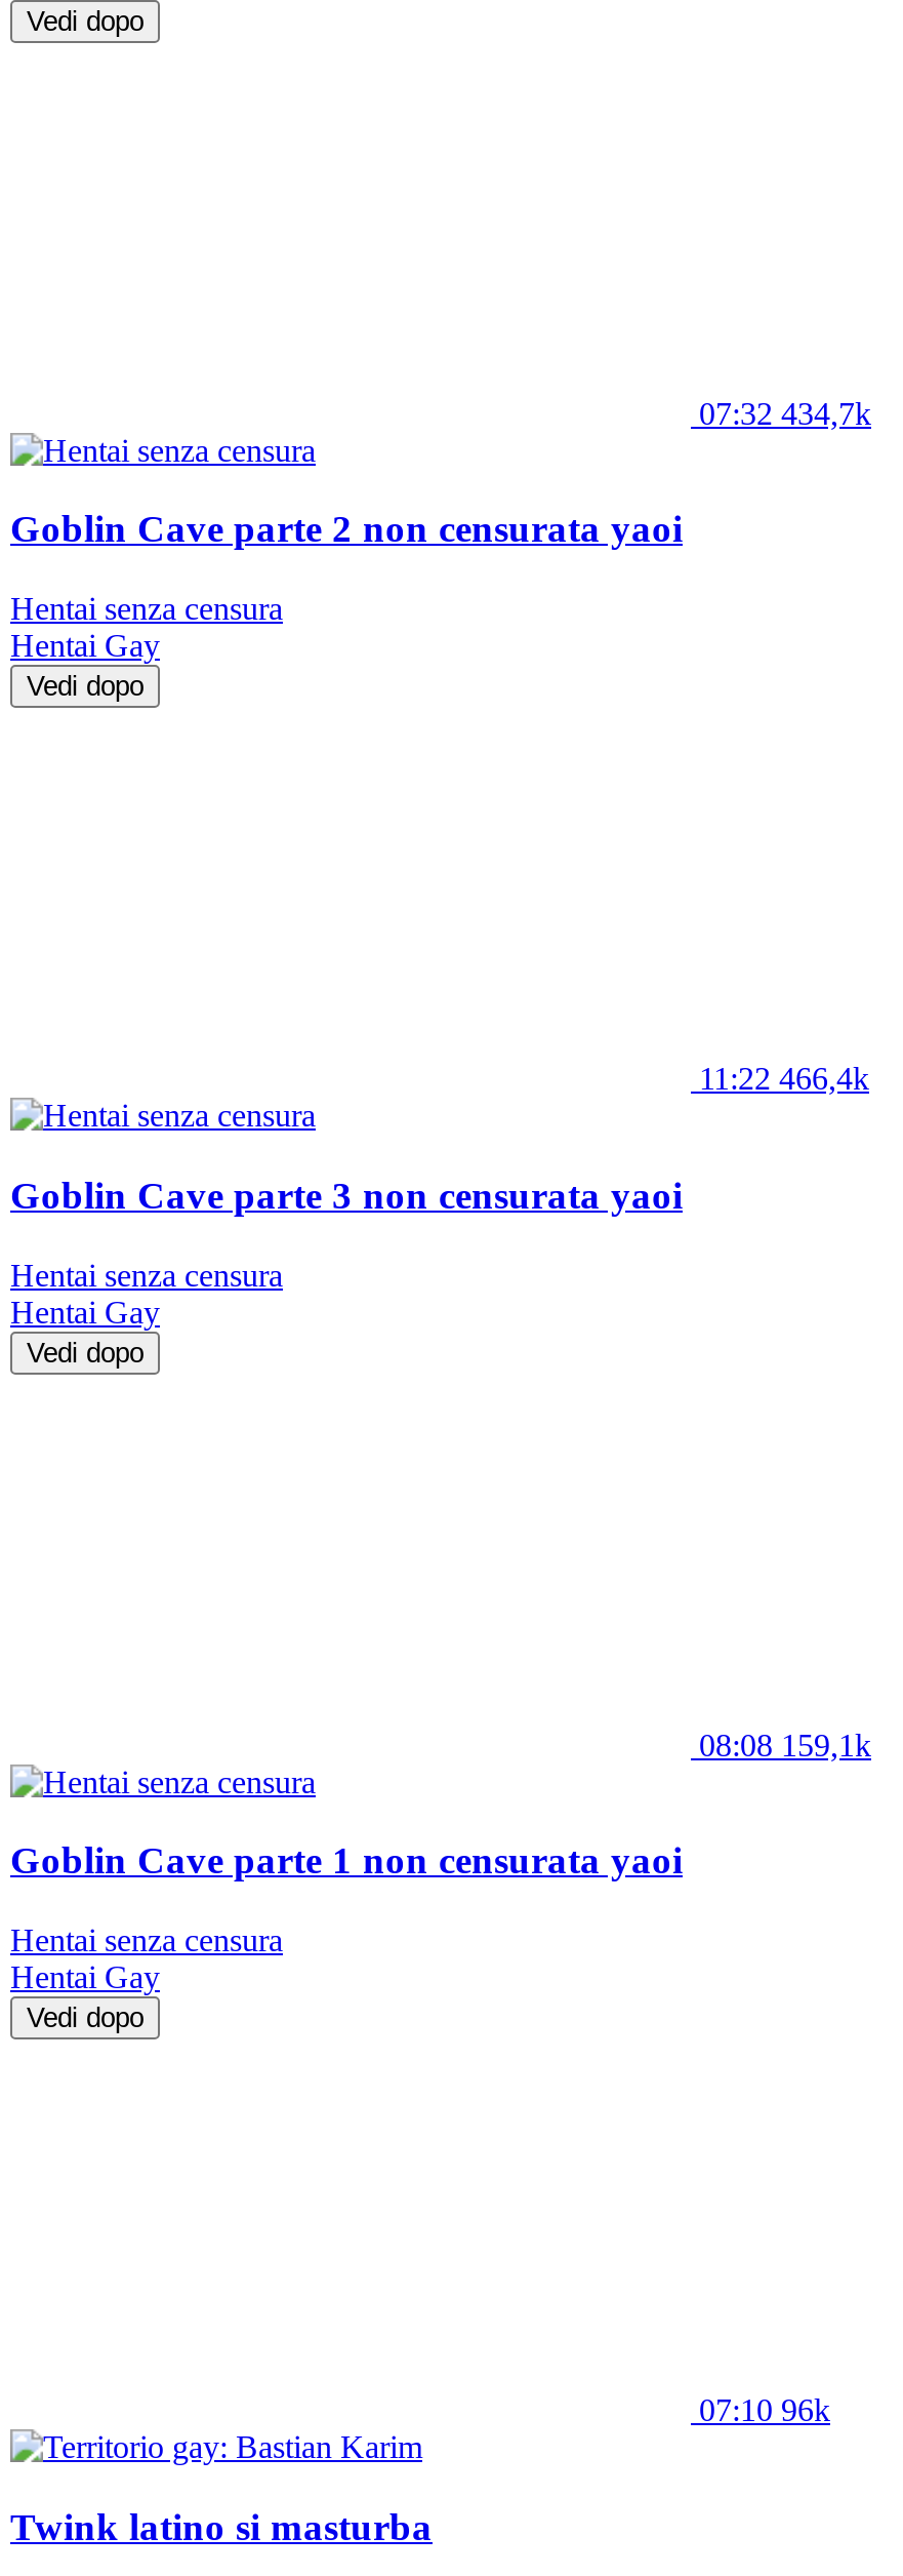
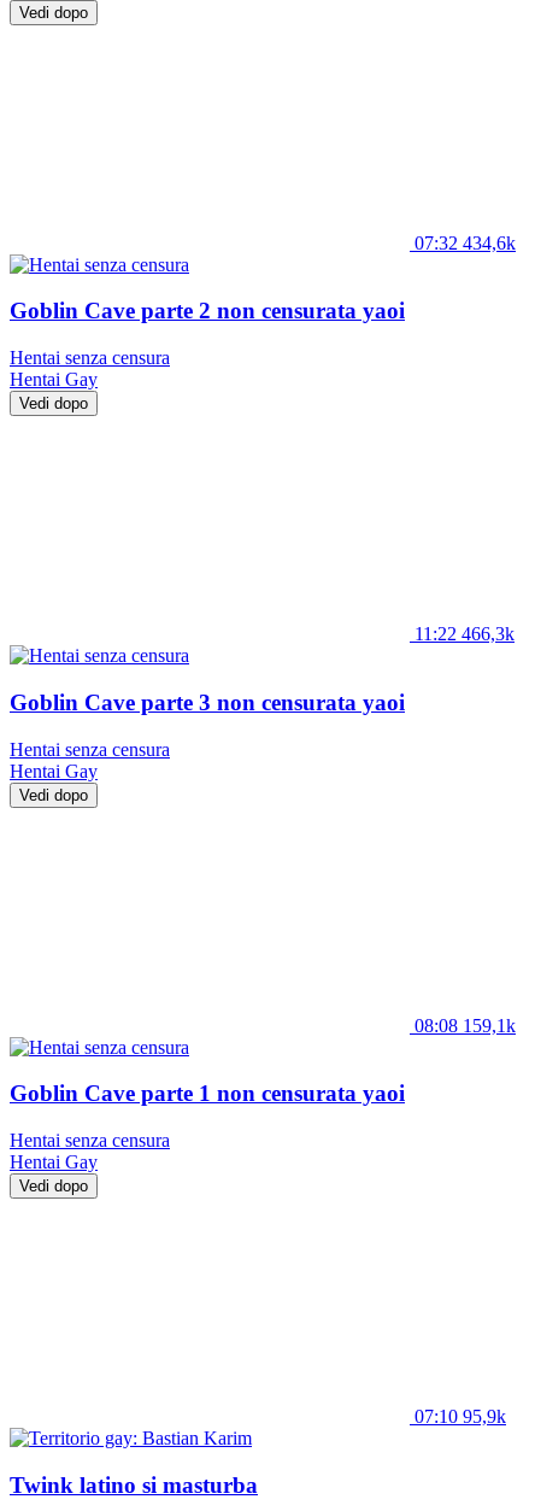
[699,395,871,430] 07:32 434,7k -> [415,232,516,253] 07:32 434,6k
[699,1061,869,1096] 11:22 466,4k -> [415,624,515,644] 11:22 466,3k
[699,2392,830,2427] 07:10 96k -> [415,1406,506,1427] 07:10 95,9k

